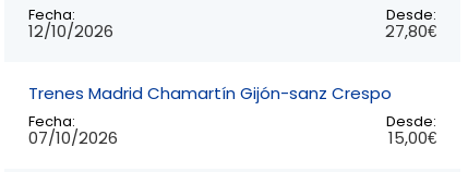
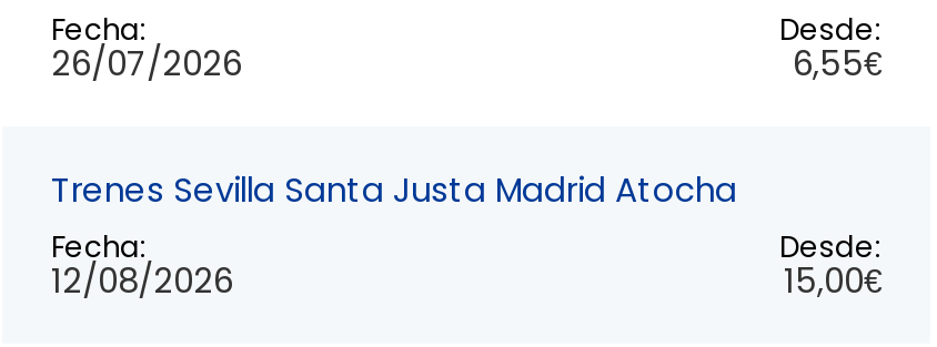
[28,20,113,43] 12/10/2026 -> [51,41,242,87] 26/07/2026
[385,20,436,43] 27,80€ -> [793,41,881,87] 6,55€
[28,82,392,105] Trenes Madrid Chamartín Gijón-sanz Crespo -> [51,167,737,214] Trenes Sevilla Santa Justa Madrid Atocha
[28,127,118,149] 07/10/2026 -> [51,258,233,304] 12/08/2026

